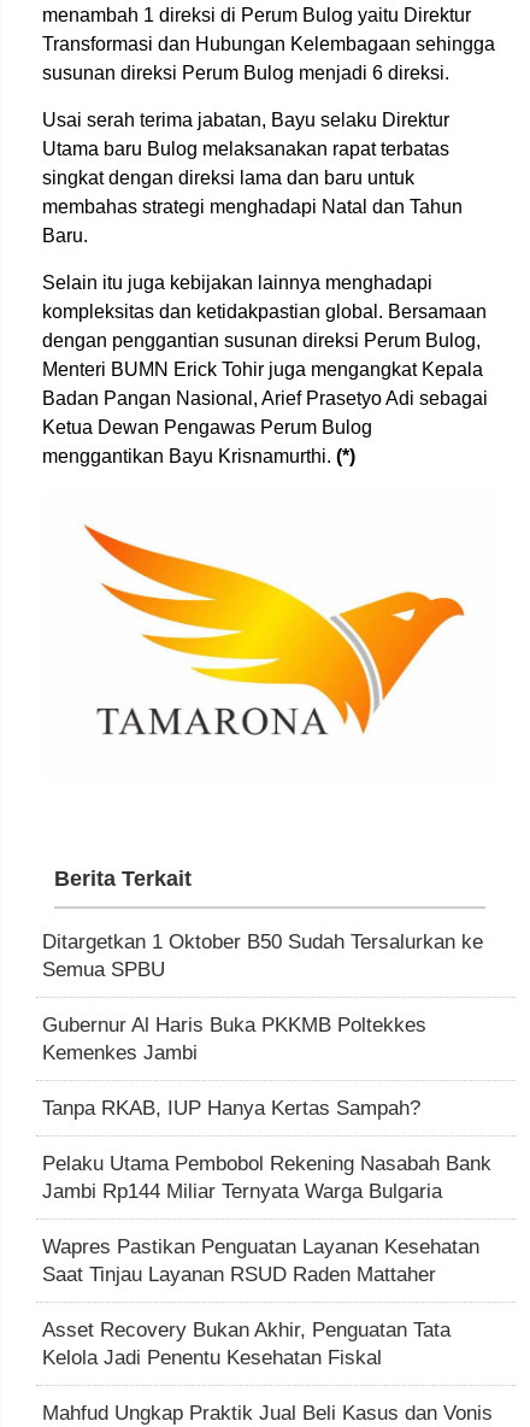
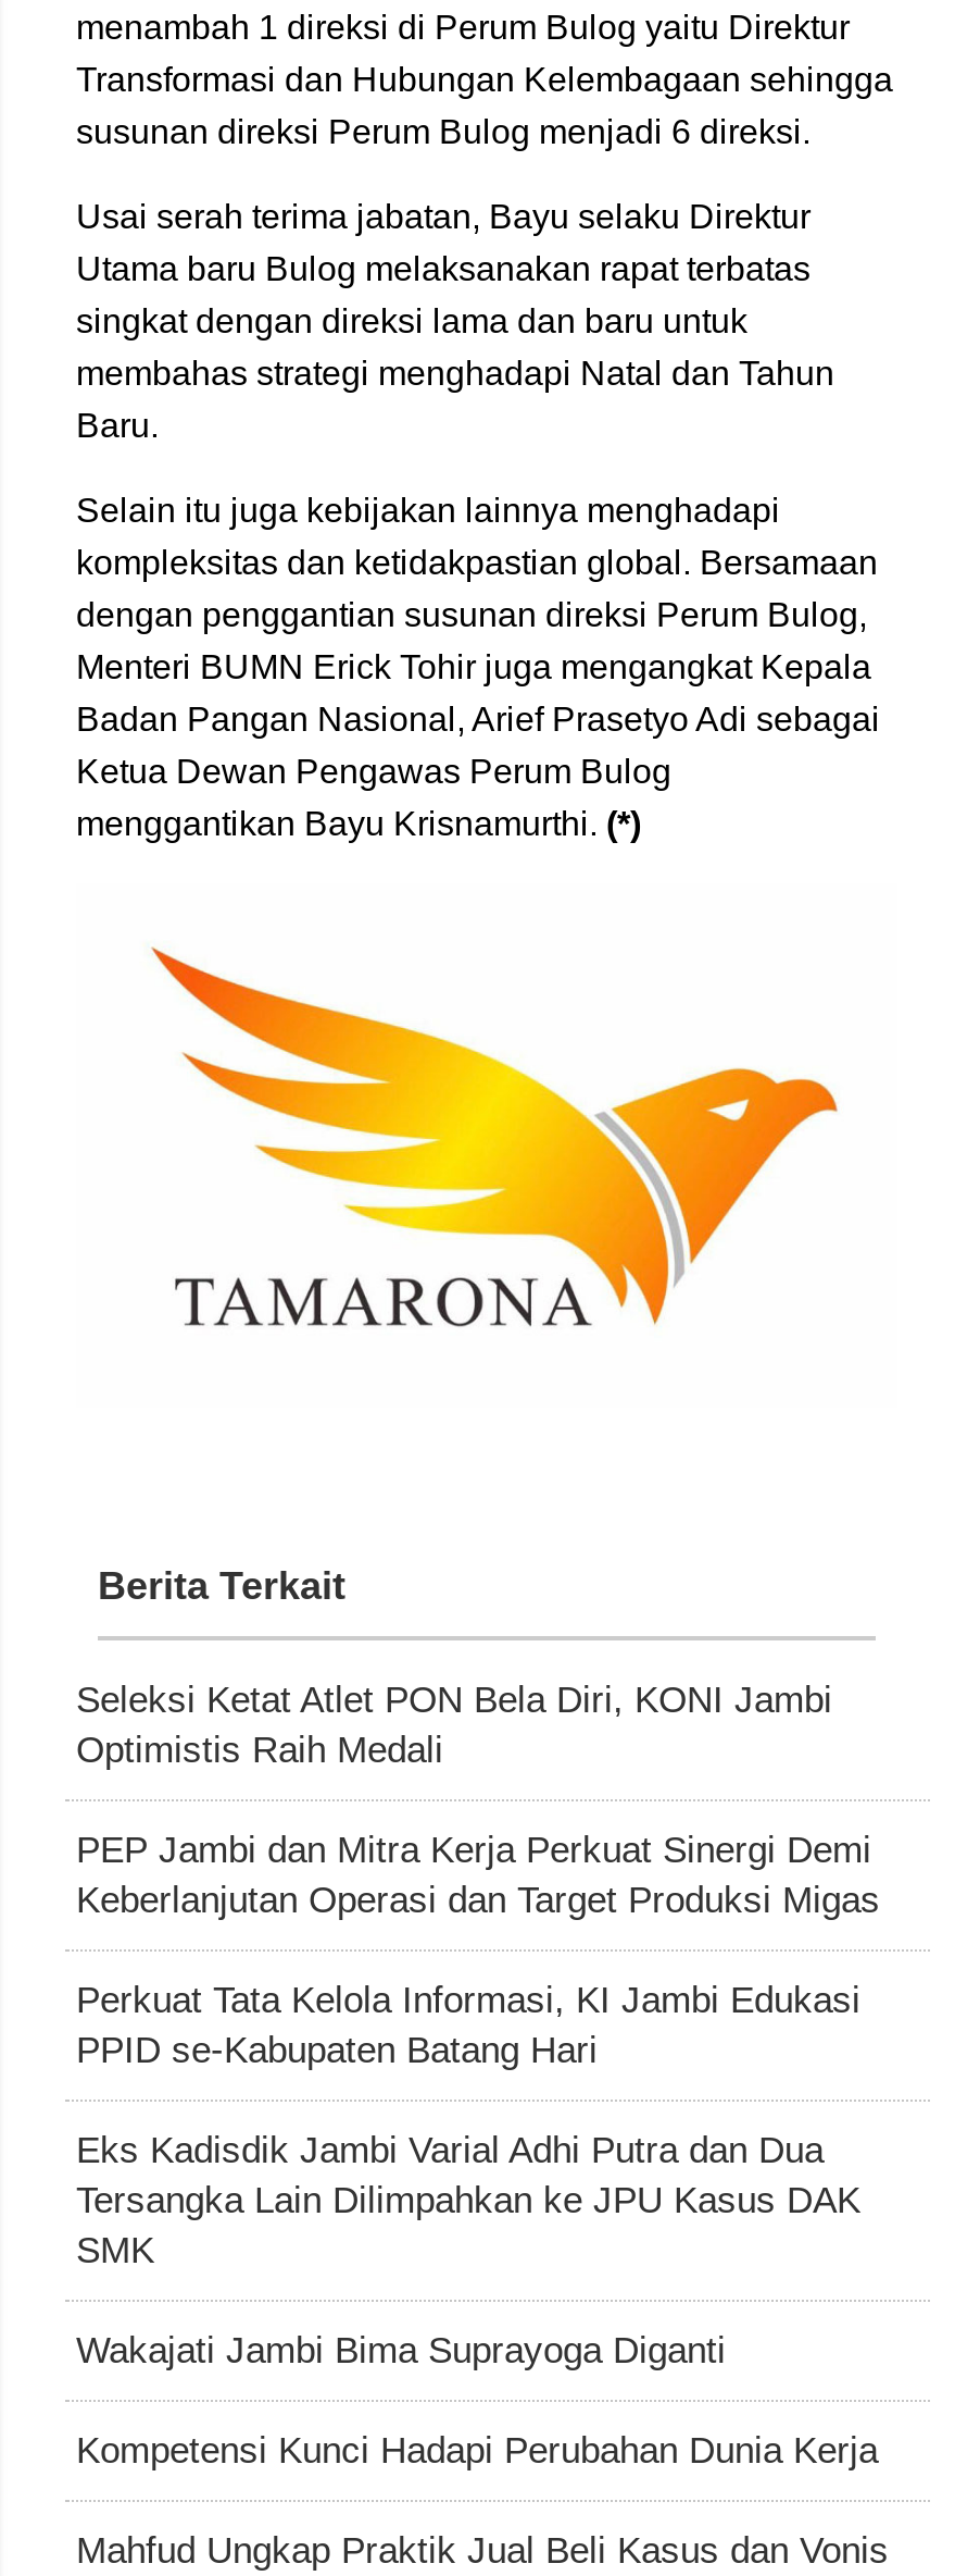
[42,930,483,981] Ditargetkan 1 Oktober B50 Sudah Tersalurkan ke | Semua SPBU -> [76,1679,832,1771] Seleksi Ketat Atlet PON Bela Diri, KONI Jambi | Optimistis Raih Medali
[42,1013,426,1064] Gubernur Al Haris Buka PKKMB Poltekkes | Kemenkes Jambi -> [76,1829,880,1921] PEP Jambi dan Mitra Kerja Perkuat Sinergi Demi | Keberlanjutan Operasi dan Target Produksi Migas
[42,1097,420,1119] Tanpa RKAB, IUP Hanya Kertas Sampah? -> [76,1979,860,2071] Perkuat Tata Kelola Informasi, KI Jambi Edukasi | PPID se-Kabupaten Batang Hari
[42,1152,491,1203] Pelaku Utama Pembobol Rekening Nasabah Bank | Jambi Rp144 Miliar Ternyata Warga Bulgaria -> [76,2130,860,2271] Eks Kadisdik Jambi Varial Adhi Putra dan Dua | Tersangka Lain Dilimpahkan ke JPU Kasus DAK | SMK
[42,1235,479,1286] Wapres Pastikan Penguatan Layanan Kesehatan | Saat Tinjau Layanan RSUD Raden Mattaher -> [76,2330,726,2371] Wakajati Jambi Bima Suprayoga Diganti
[42,1318,450,1369] Asset Recovery Bukan Akhir, Penguatan Tata | Kelola Jadi Penentu Kesehatan Fiskal -> [76,2430,878,2471] Kompetensi Kunci Hadapi Perubahan Dunia Kerja

